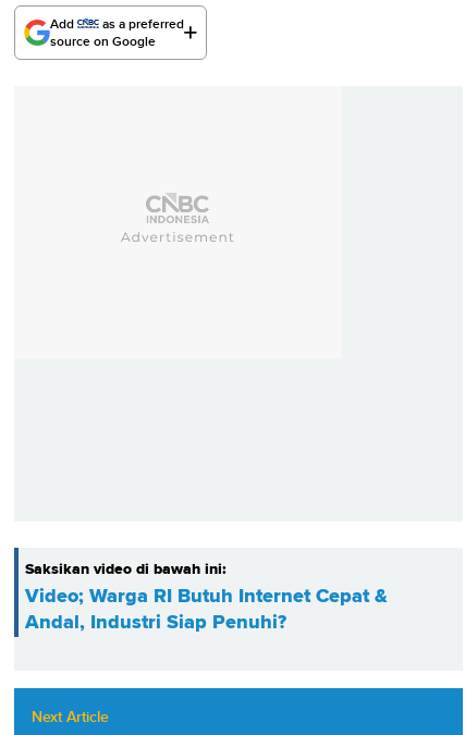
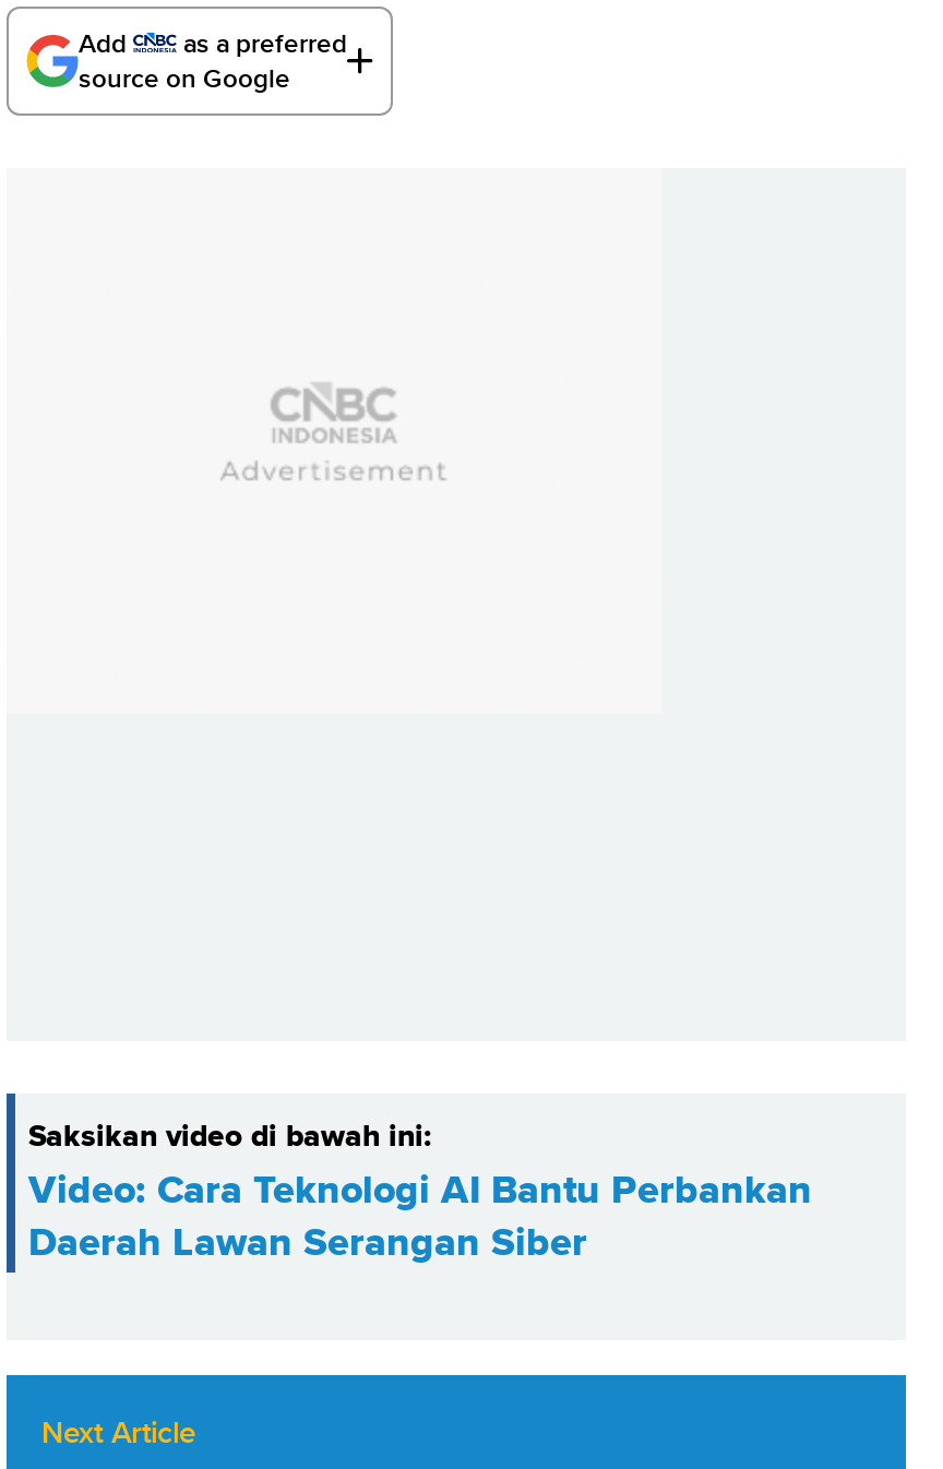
[25,582,388,636] Video; Warga RI Butuh Internet Cepat & | Andal, Industri Siap Penuhi? -> [28,1162,812,1271] Video: Cara Teknologi AI Bantu Perbankan | Daerah Lawan Serangan Siber

